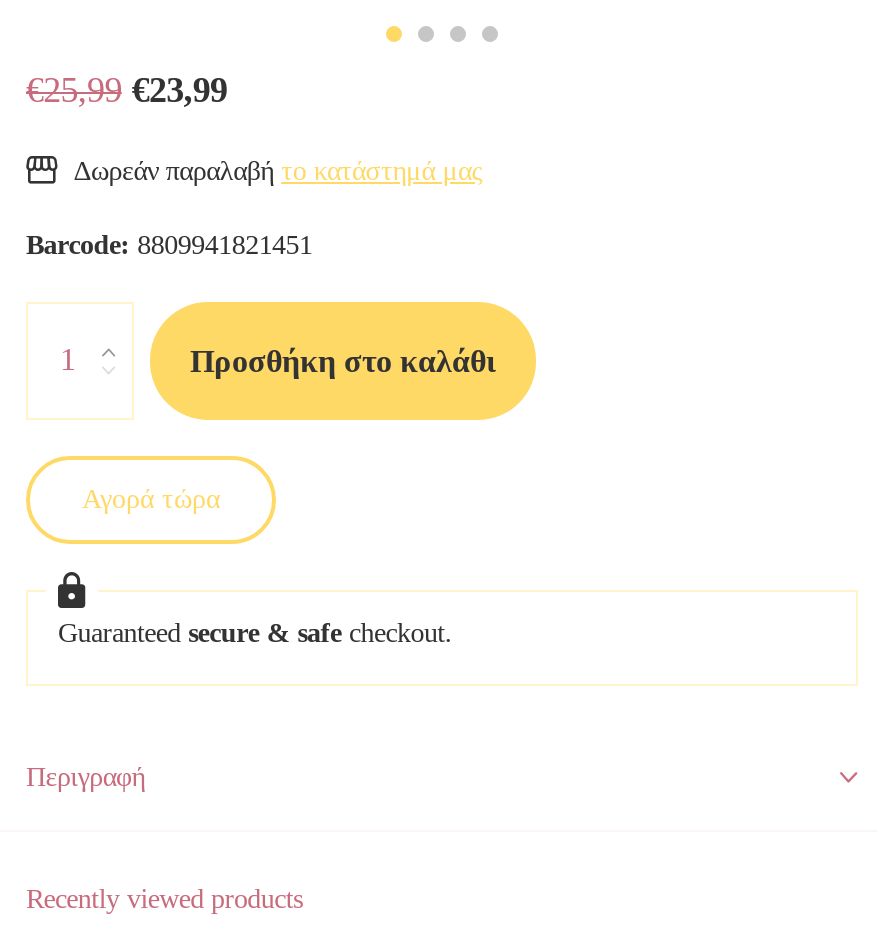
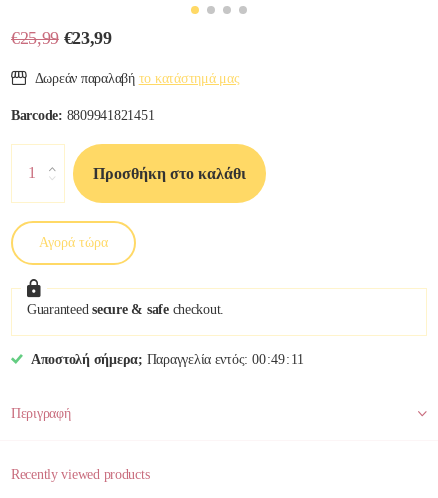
none -> [31,352,303,367] Αποστολή σήμερα; Παραγγελία εντός: 00 49 1 1

